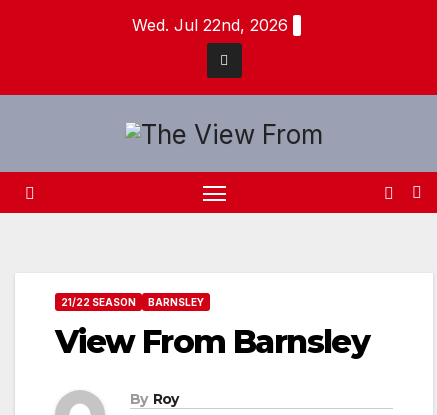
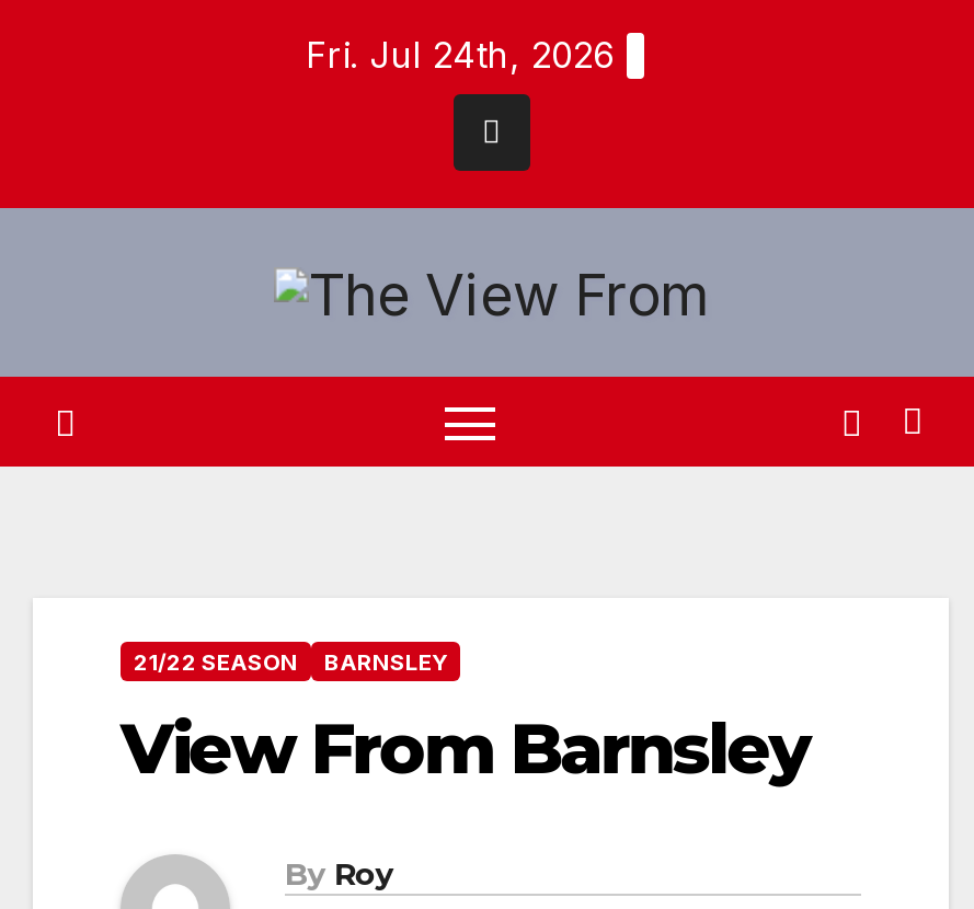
[132,15,288,35] Wed. Jul 22nd, 2026 -> [306,33,615,77] Fri. Jul 24th, 2026

